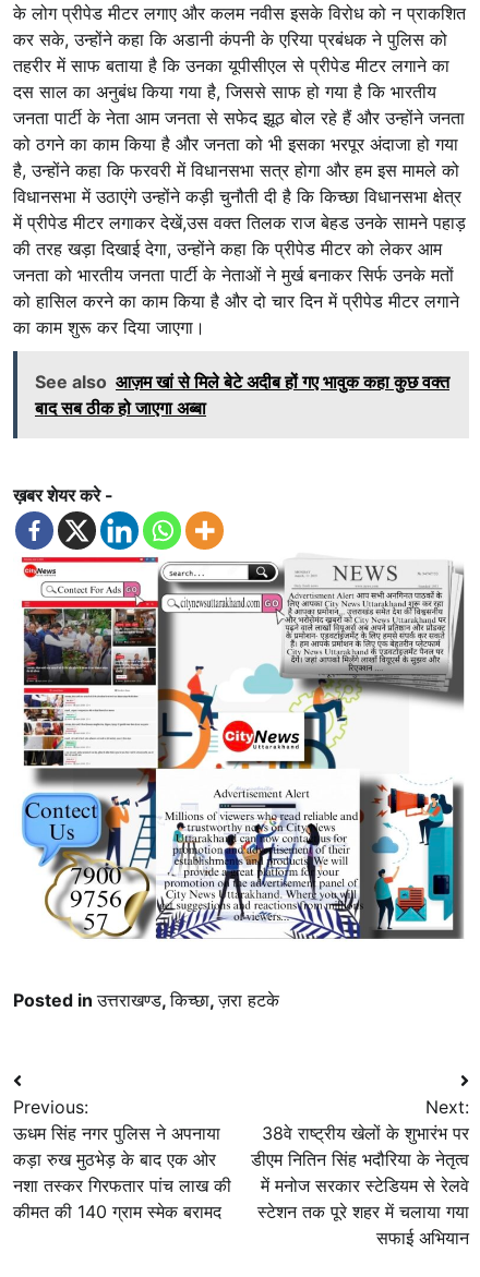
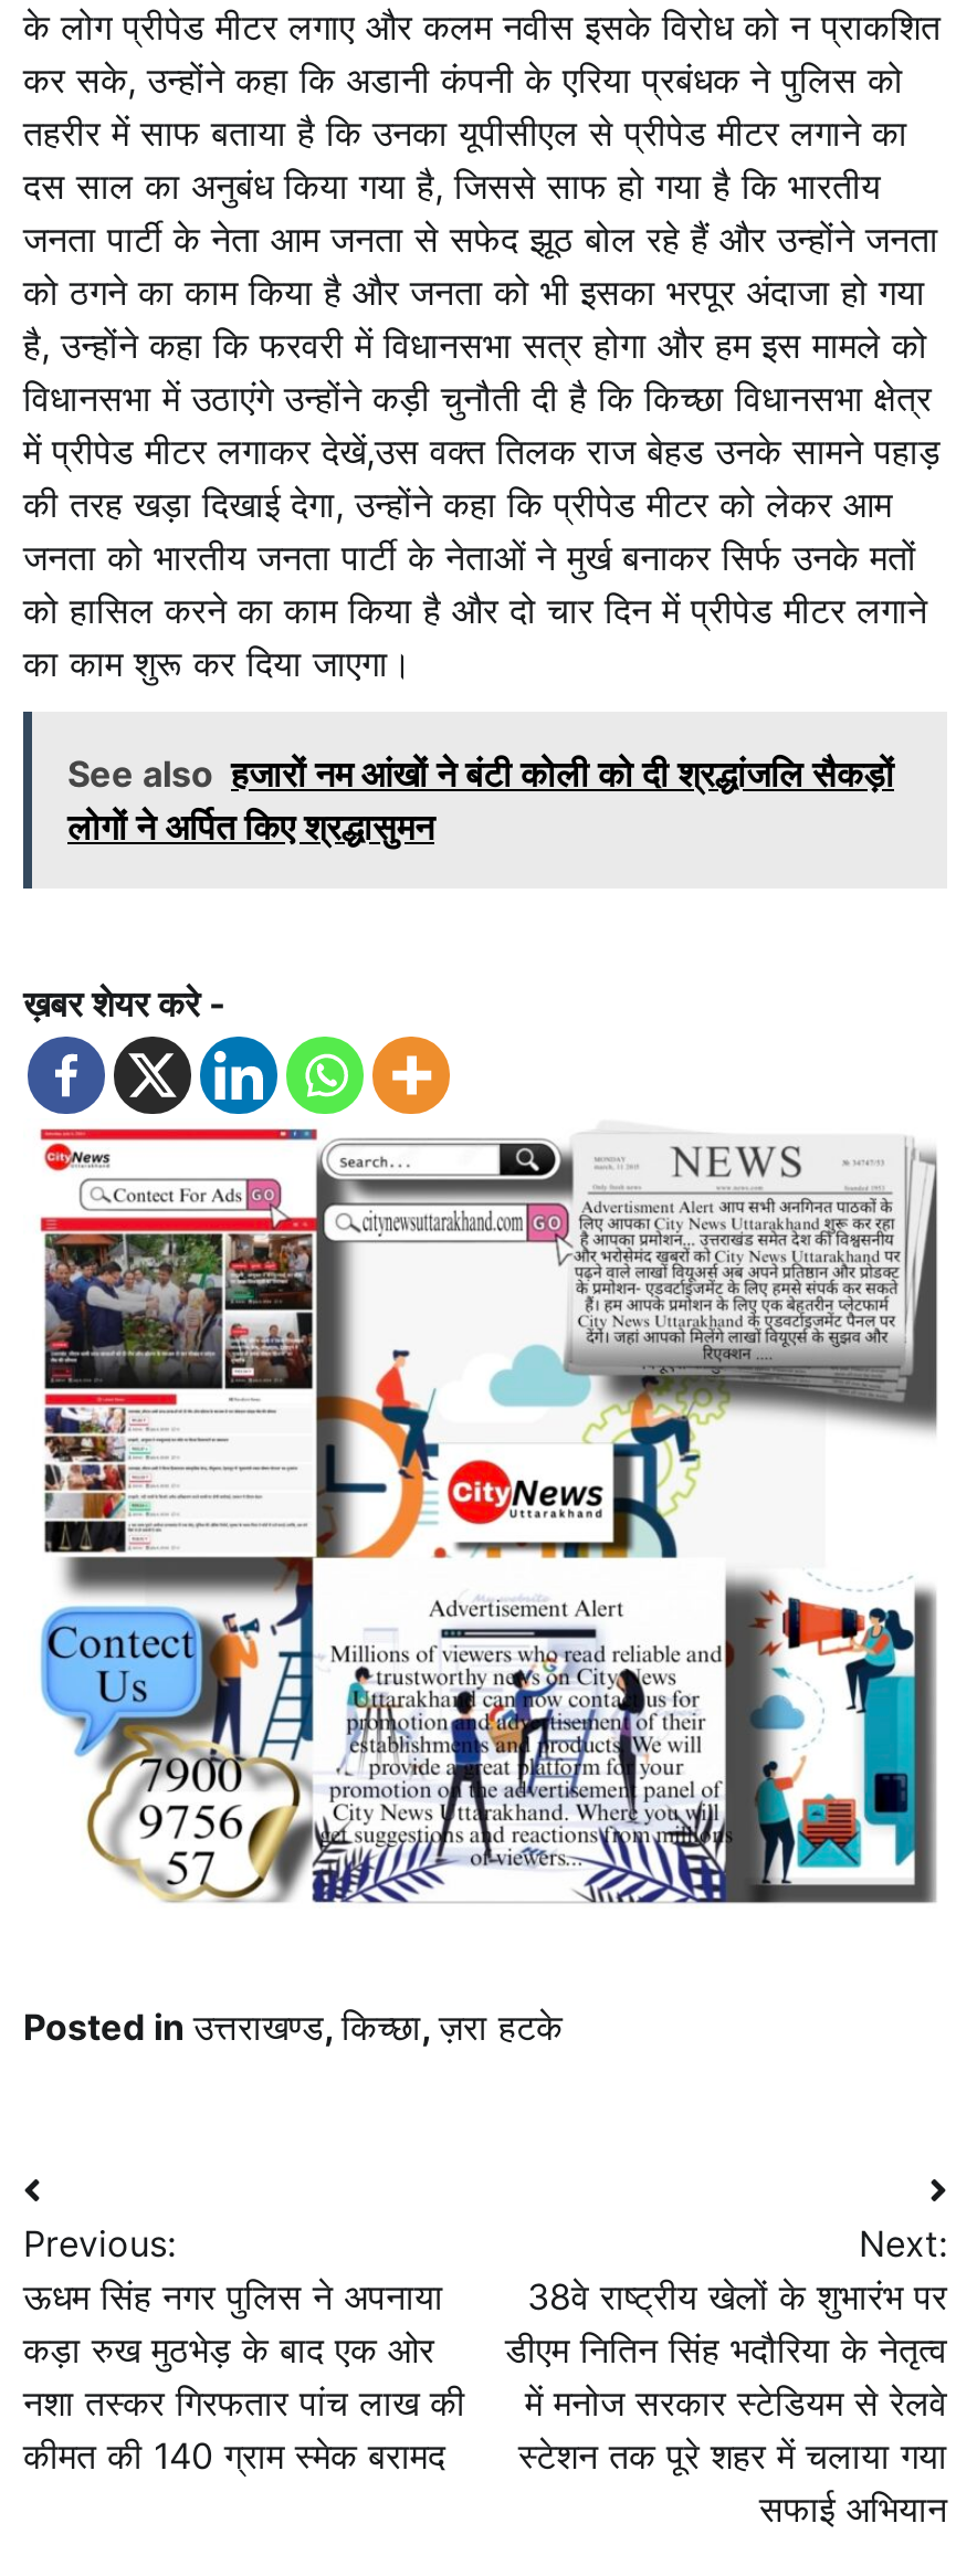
[35,371,449,419] See also आज़म खां से मिले बेटे अदीब हों गए भावुक कहा कुछ वक्त | बाद सब ठीक हो जाएगा अब्बा -> [67,752,894,849] See also हजारों नम आंखों ने बंटी कोली को दी श्रद्धांजलि सैकड़ों | लोगों ने अर्पित किए श्रद्धासुमन

